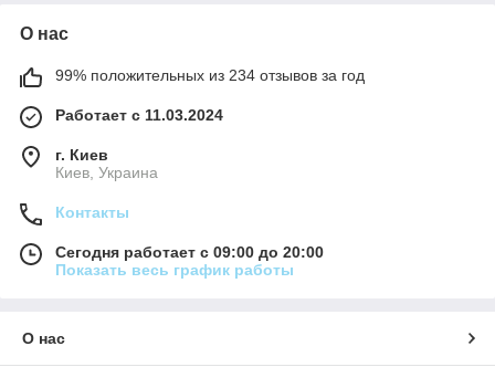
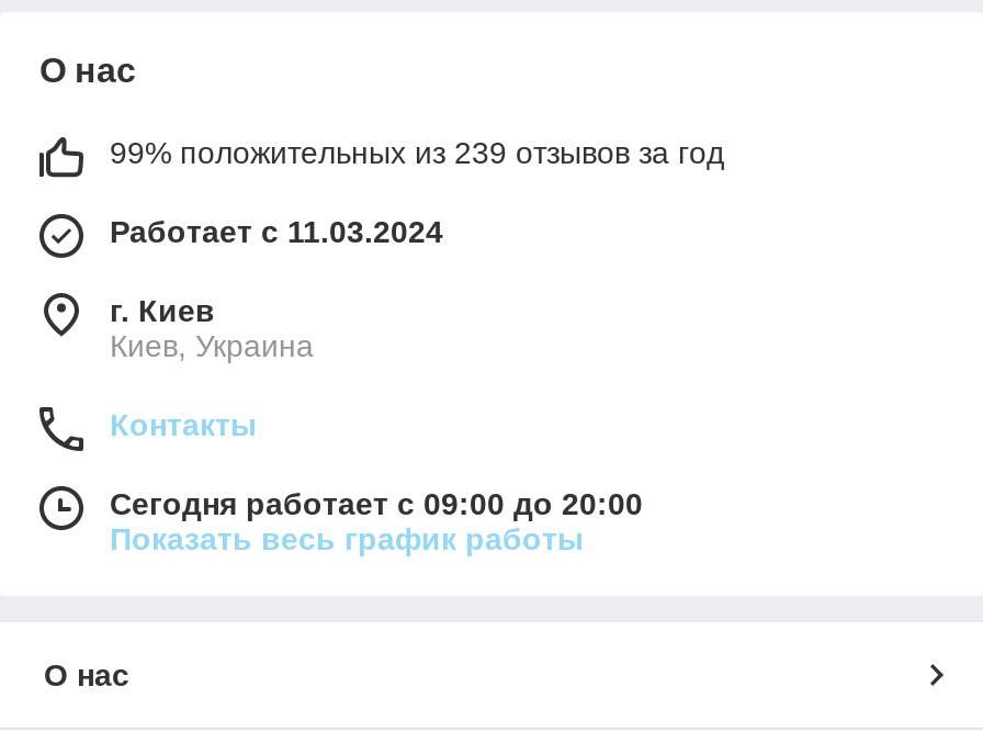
[55,66,365,84] 99% положительных из 234 отзывов за год -> [110,135,724,170] 99% положительных из 239 отзывов за год

